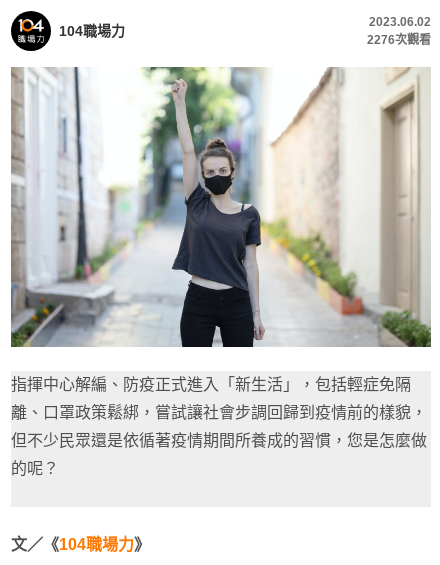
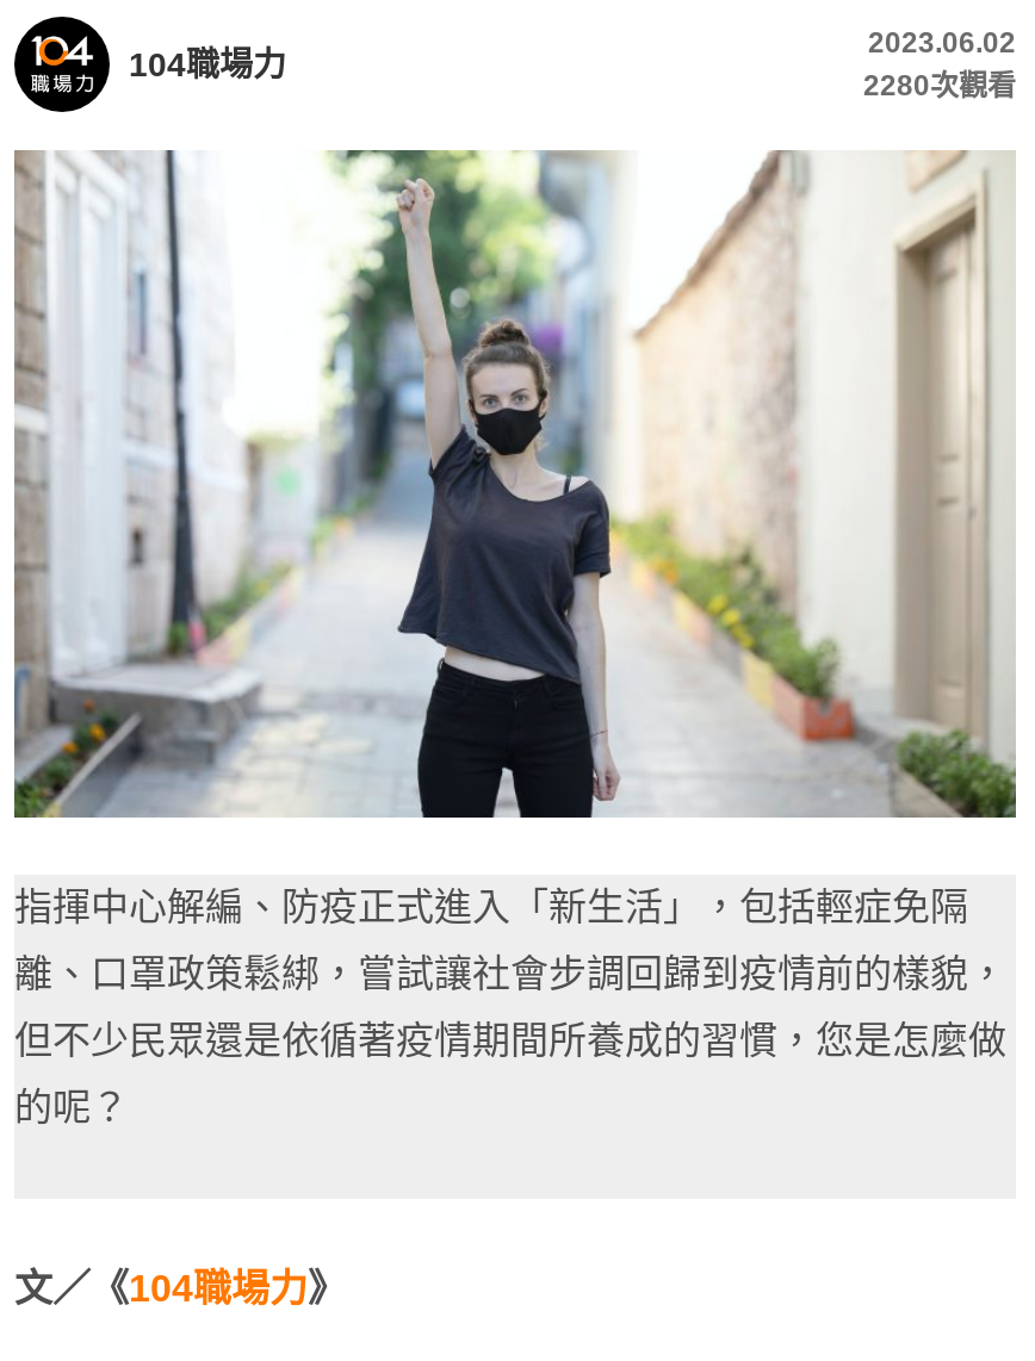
[367,33,431,47] 2276次觀看 -> [863,69,1016,102] 2280次觀看

